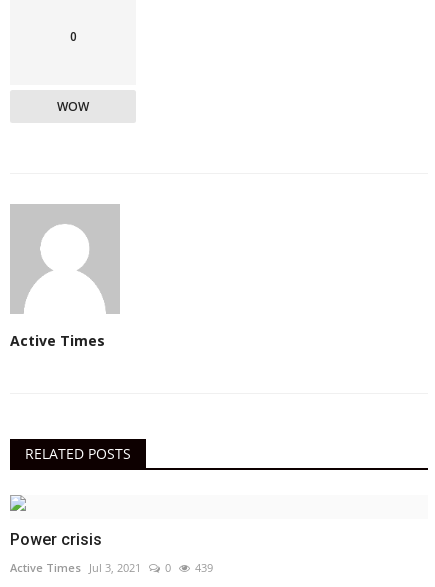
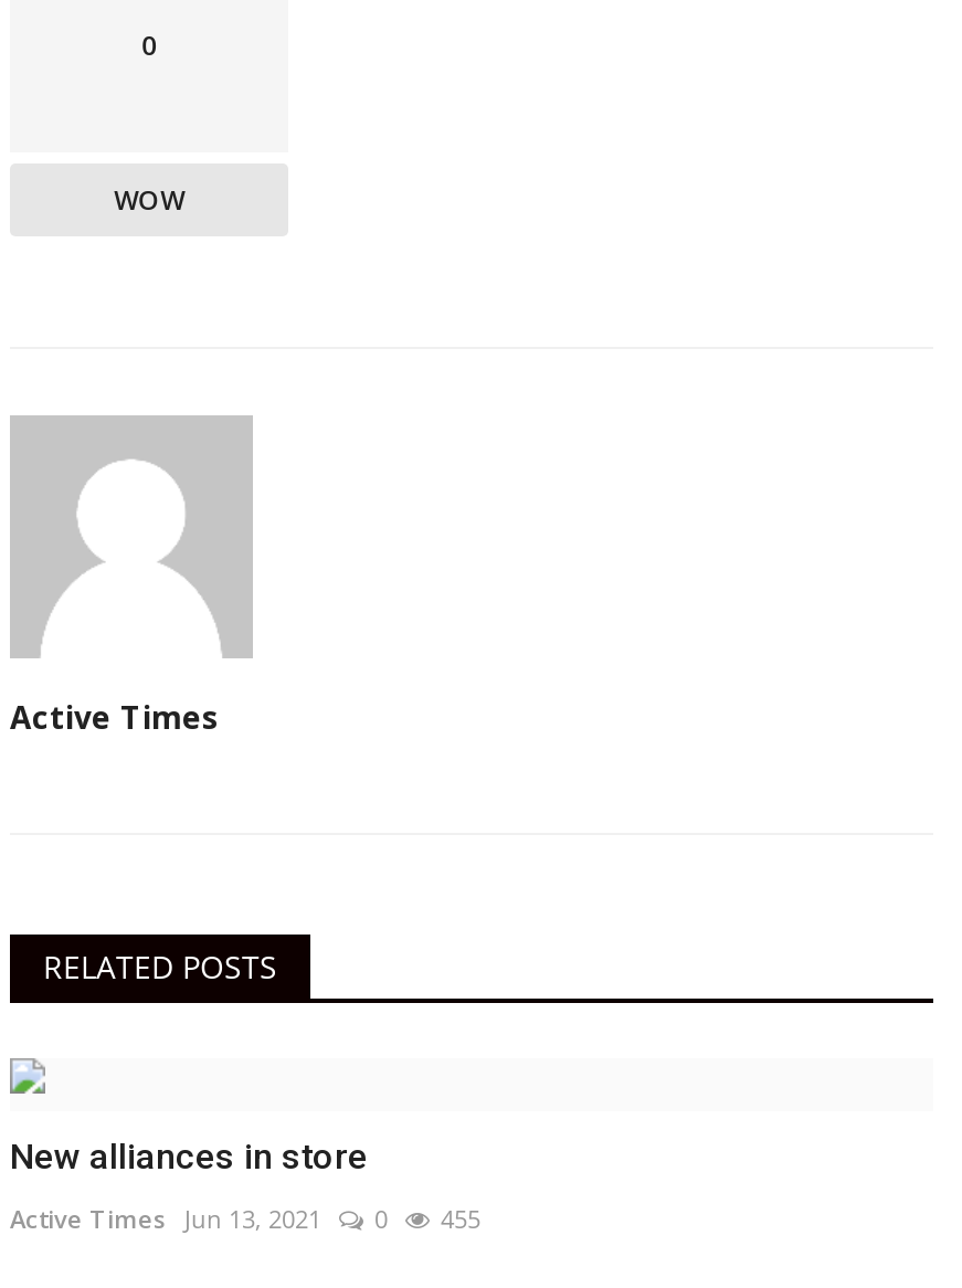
[10,530,102,549] Power crisis -> [10,1135,368,1177] New alliances in store
[10,560,141,575] Active Times Jul 3, 2021 -> [10,1201,321,1235] Active Times Jun 13, 2021
[195,560,213,575] 439 -> [441,1201,480,1235] 455

